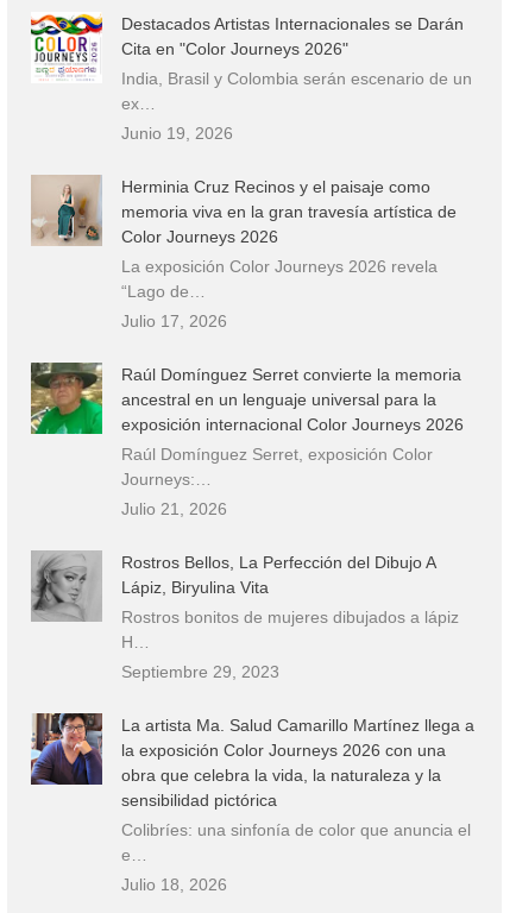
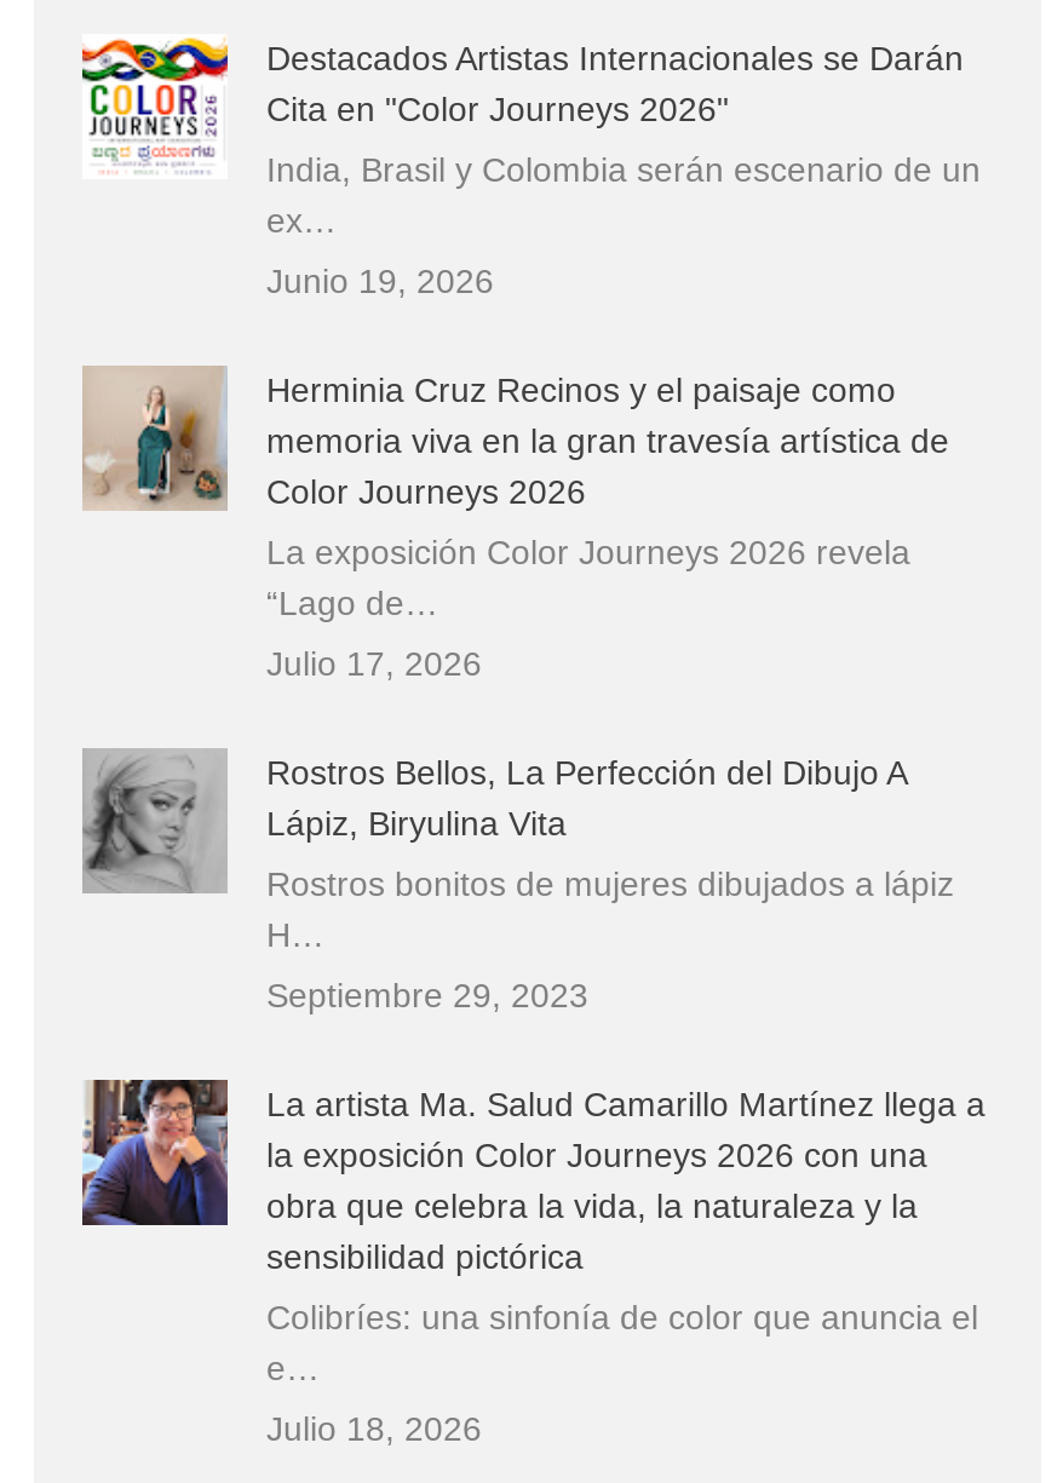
[31,363,464,518] [image] | Raúl Domínguez Serret convierte la memoria | ancestral en un lenguaje universal para la | exposición internacional Color Journeys 2026 | Raúl Domínguez Serret, exposición Color | Journeys:… | Julio 21, 2026 -> none

